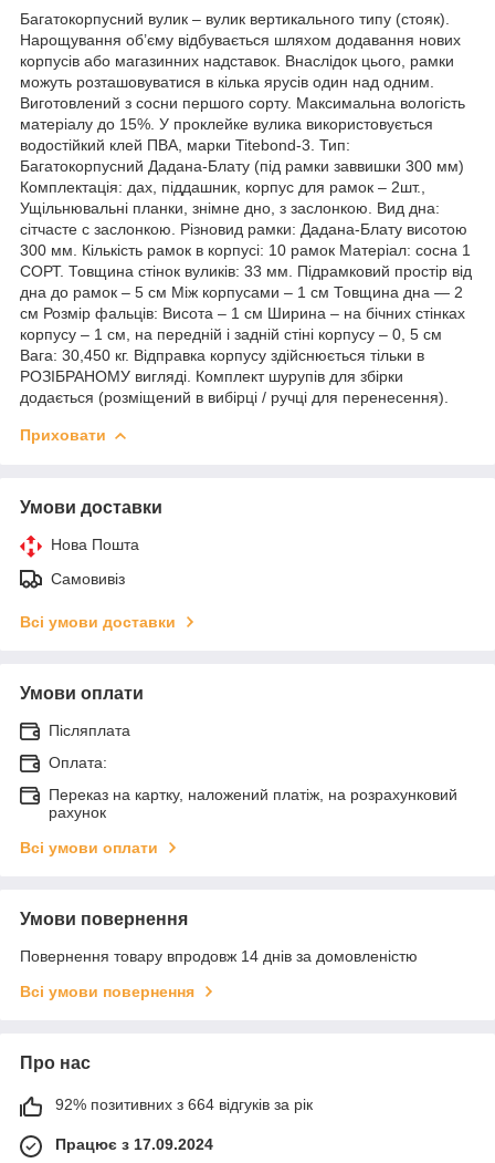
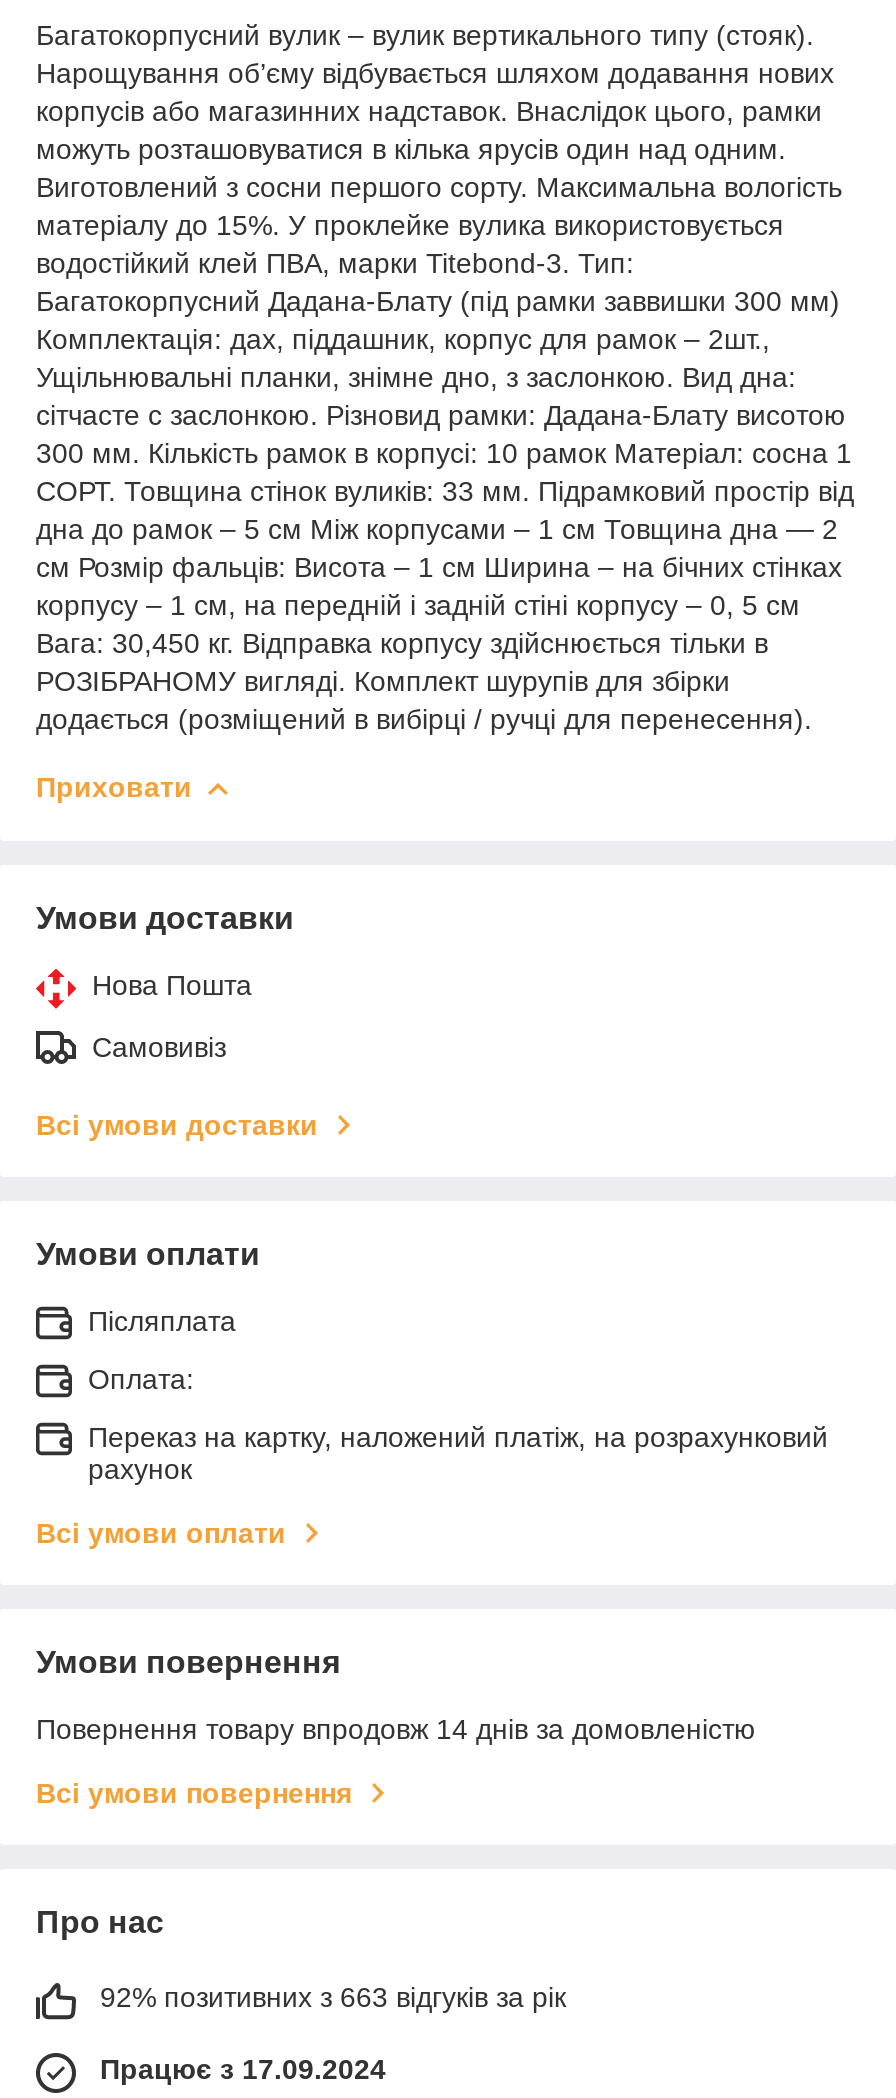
[55,1095,313,1113] 92% позитивних з 664 відгуків за рік -> [100,1981,566,2013] 92% позитивних з 663 відгуків за рік

